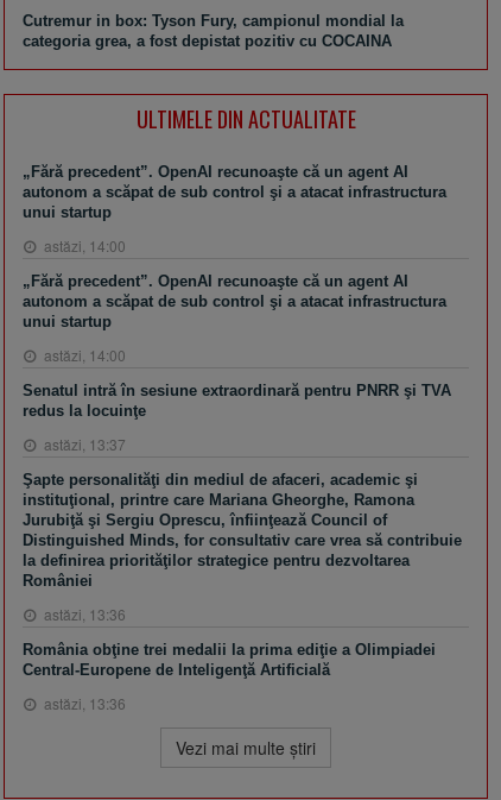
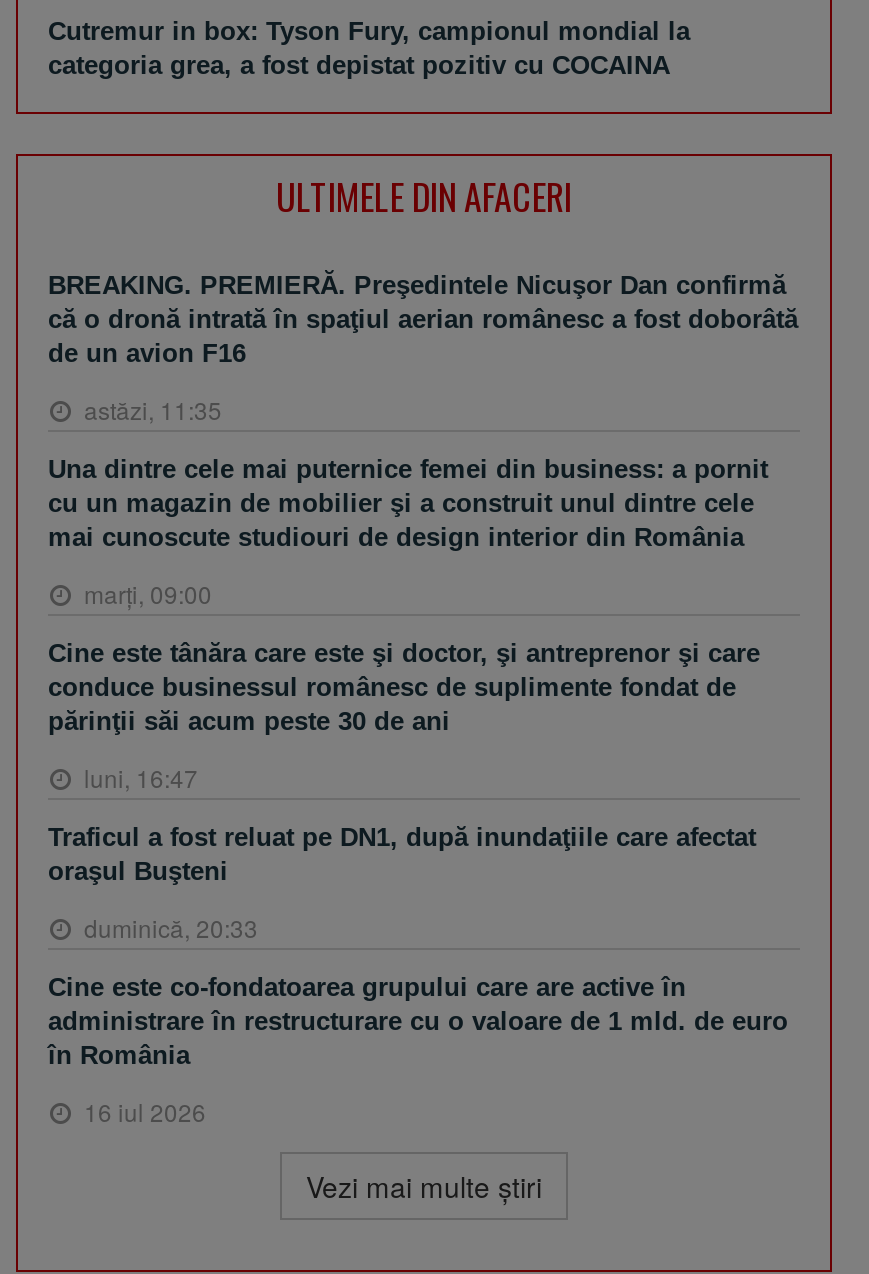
[136,104,356,135] ULTIMELE DIN ACTUALITATE -> [276,171,572,223] ULTIMELE DIN AFACERI
[23,163,446,221] „Fără precedent”. OpenAI recunoaşte că un agent AI | autonom a scăpat de sub control şi a atacat infrastructura | unui startup -> [48,271,798,369] BREAKING. PREMIERĂ. Preşedintele Nicuşor Dan confirmă | că o dronă intrată în spaţiul aerian românesc a fost doborâtă | de un avion F16
[40,236,126,256] astăzi, 14:00 -> [78,393,222,427] astăzi, 11:35
[23,273,446,331] „Fără precedent”. OpenAI recunoaşte că un agent AI | autonom a scăpat de sub control şi a atacat infrastructura | unui startup -> [48,455,768,553] Una dintre cele mai puternice femei din business: a pornit | cu un magazin de mobilier şi a construit unul dintre cele | mai cunoscute studiouri de design interior din România
[40,345,126,365] astăzi, 14:00 -> [78,577,212,611] marţi, 09:00
[23,382,451,420] Senatul intră în sesiune extraordinară pentru PNRR şi TVA | redus la locuinţe -> [48,639,760,737] Cine este tânăra care este şi doctor, şi antreprenor şi care | conduce businessul românesc de suplimente fondat de | părinţii săi acum peste 30 de ani
[40,434,126,454] astăzi, 13:37 -> [78,761,198,795] luni, 16:47
[23,471,462,590] Şapte personalităţi din mediul de afaceri, academic şi | instituţional, printre care Mariana Gheorghe, Ramona | Jurubiţă şi Sergiu Oprescu, înfiinţează Council of | Distinguished Minds, for consultativ care vrea să contribuie | la definirea priorităţilor strategice pentru dezvoltarea | României -> [48,823,756,887] Traficul a fost reluat pe DN1, după inundaţiile care afectat | oraşul Buşteni
[40,604,126,624] astăzi, 13:36 -> [78,911,258,945] duminică, 20:33
[23,641,436,679] România obţine trei medalii la prima ediţie a Olimpiadei | Central-Europene de Inteligenţă Artificială -> [48,973,788,1071] Cine este co-fondatoarea grupului care are active în | administrare în restructurare cu o valoare de 1 mld. de euro | în România
[40,693,126,714] astăzi, 13:36 -> [78,1095,206,1129] 16 iul 2026

